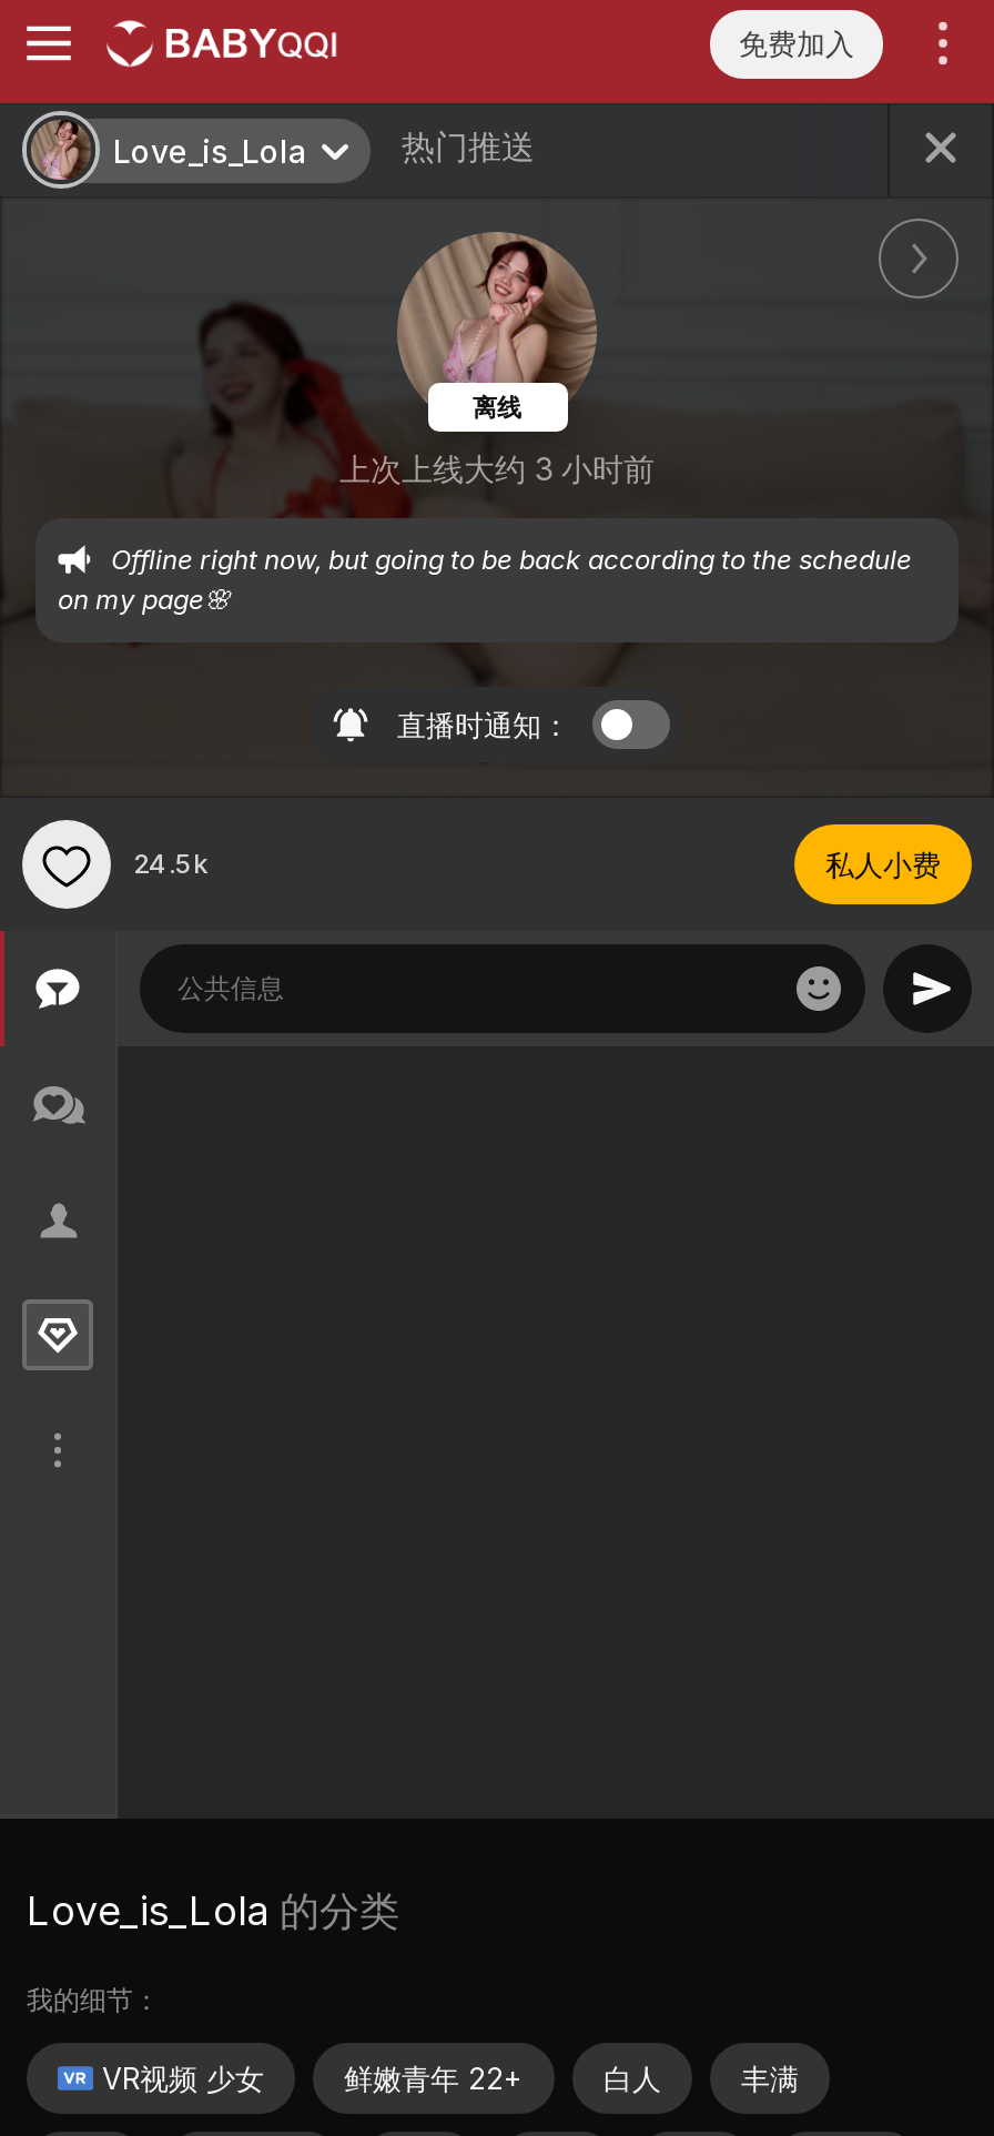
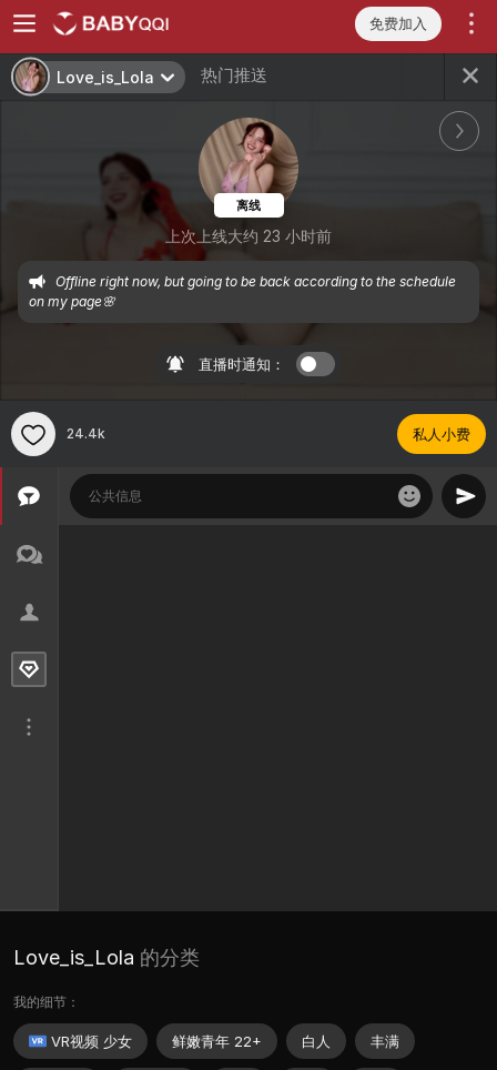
[339,449,655,487] 上次上线大约 3 小时前 -> [165,226,332,245] 上次上线大约 23 小时前
[133,847,209,880] 24.5k -> [67,425,105,442] 24.4k

